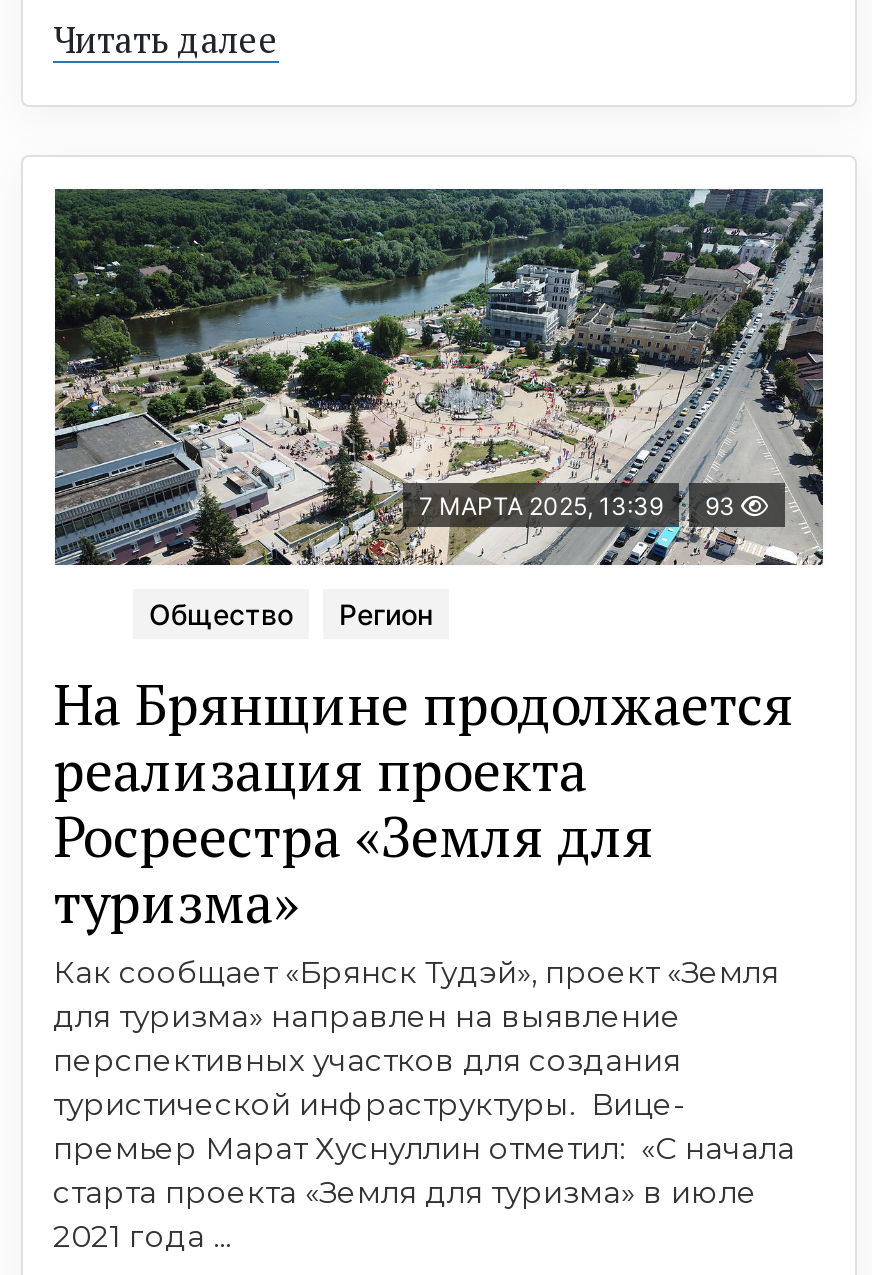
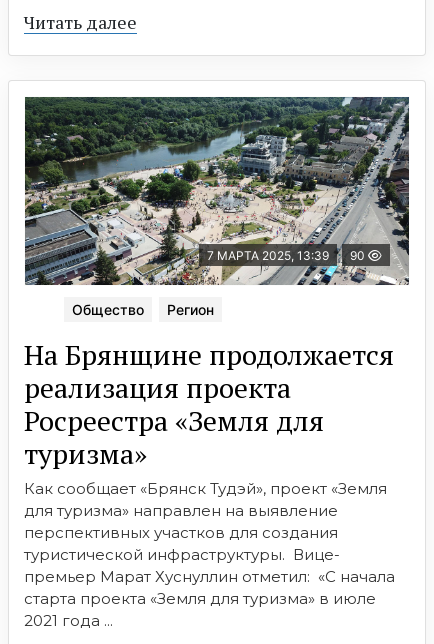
[419,490,741,520] 7 МАРТА 2025, 13:39 93 -> [207,247,368,262] 7 МАРТА 2025, 13:39 90

